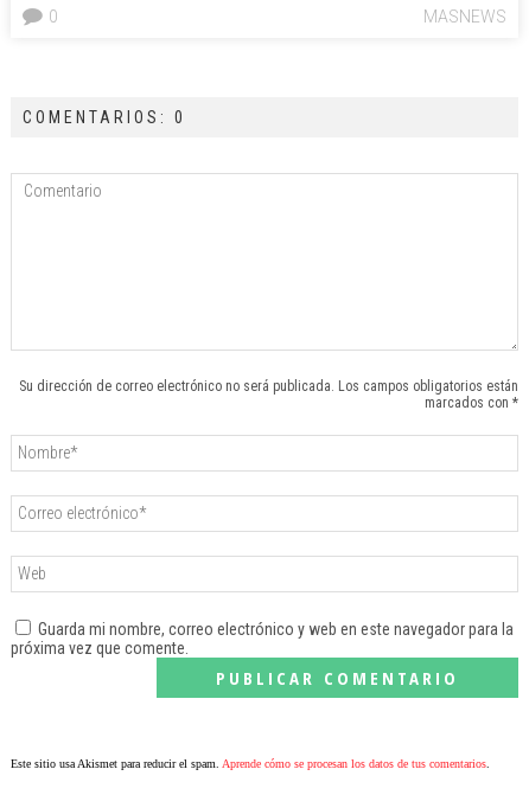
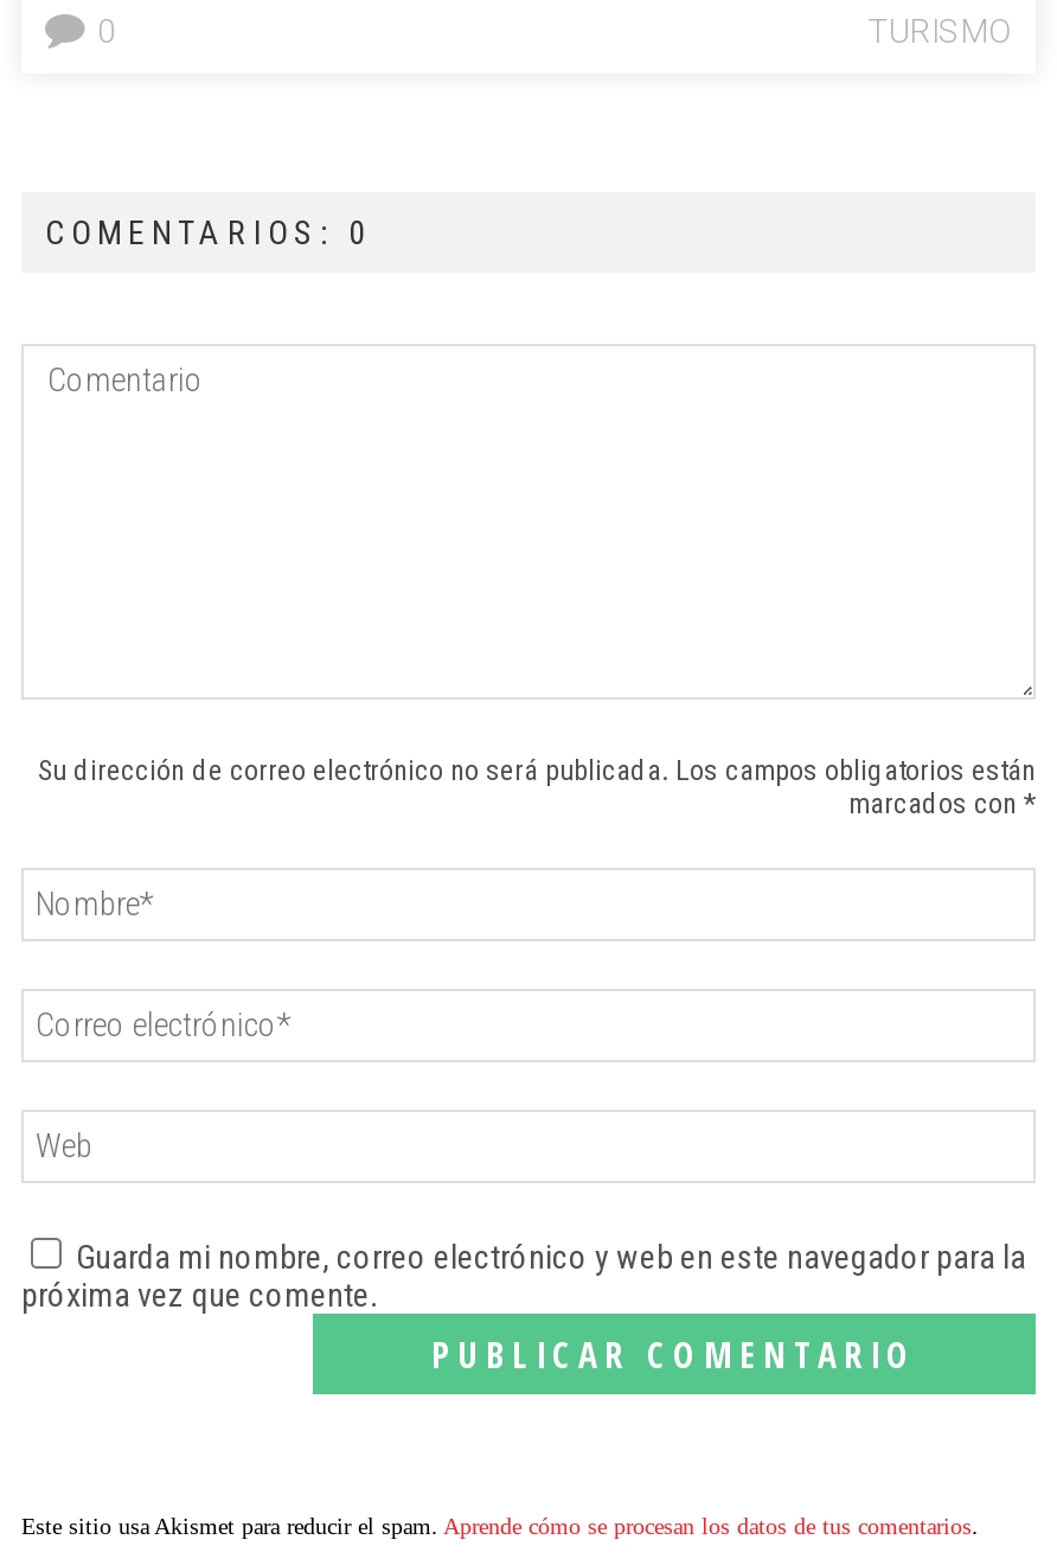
[423,8,506,27] MASNEWS -> [867,13,1012,51] TURISMO

